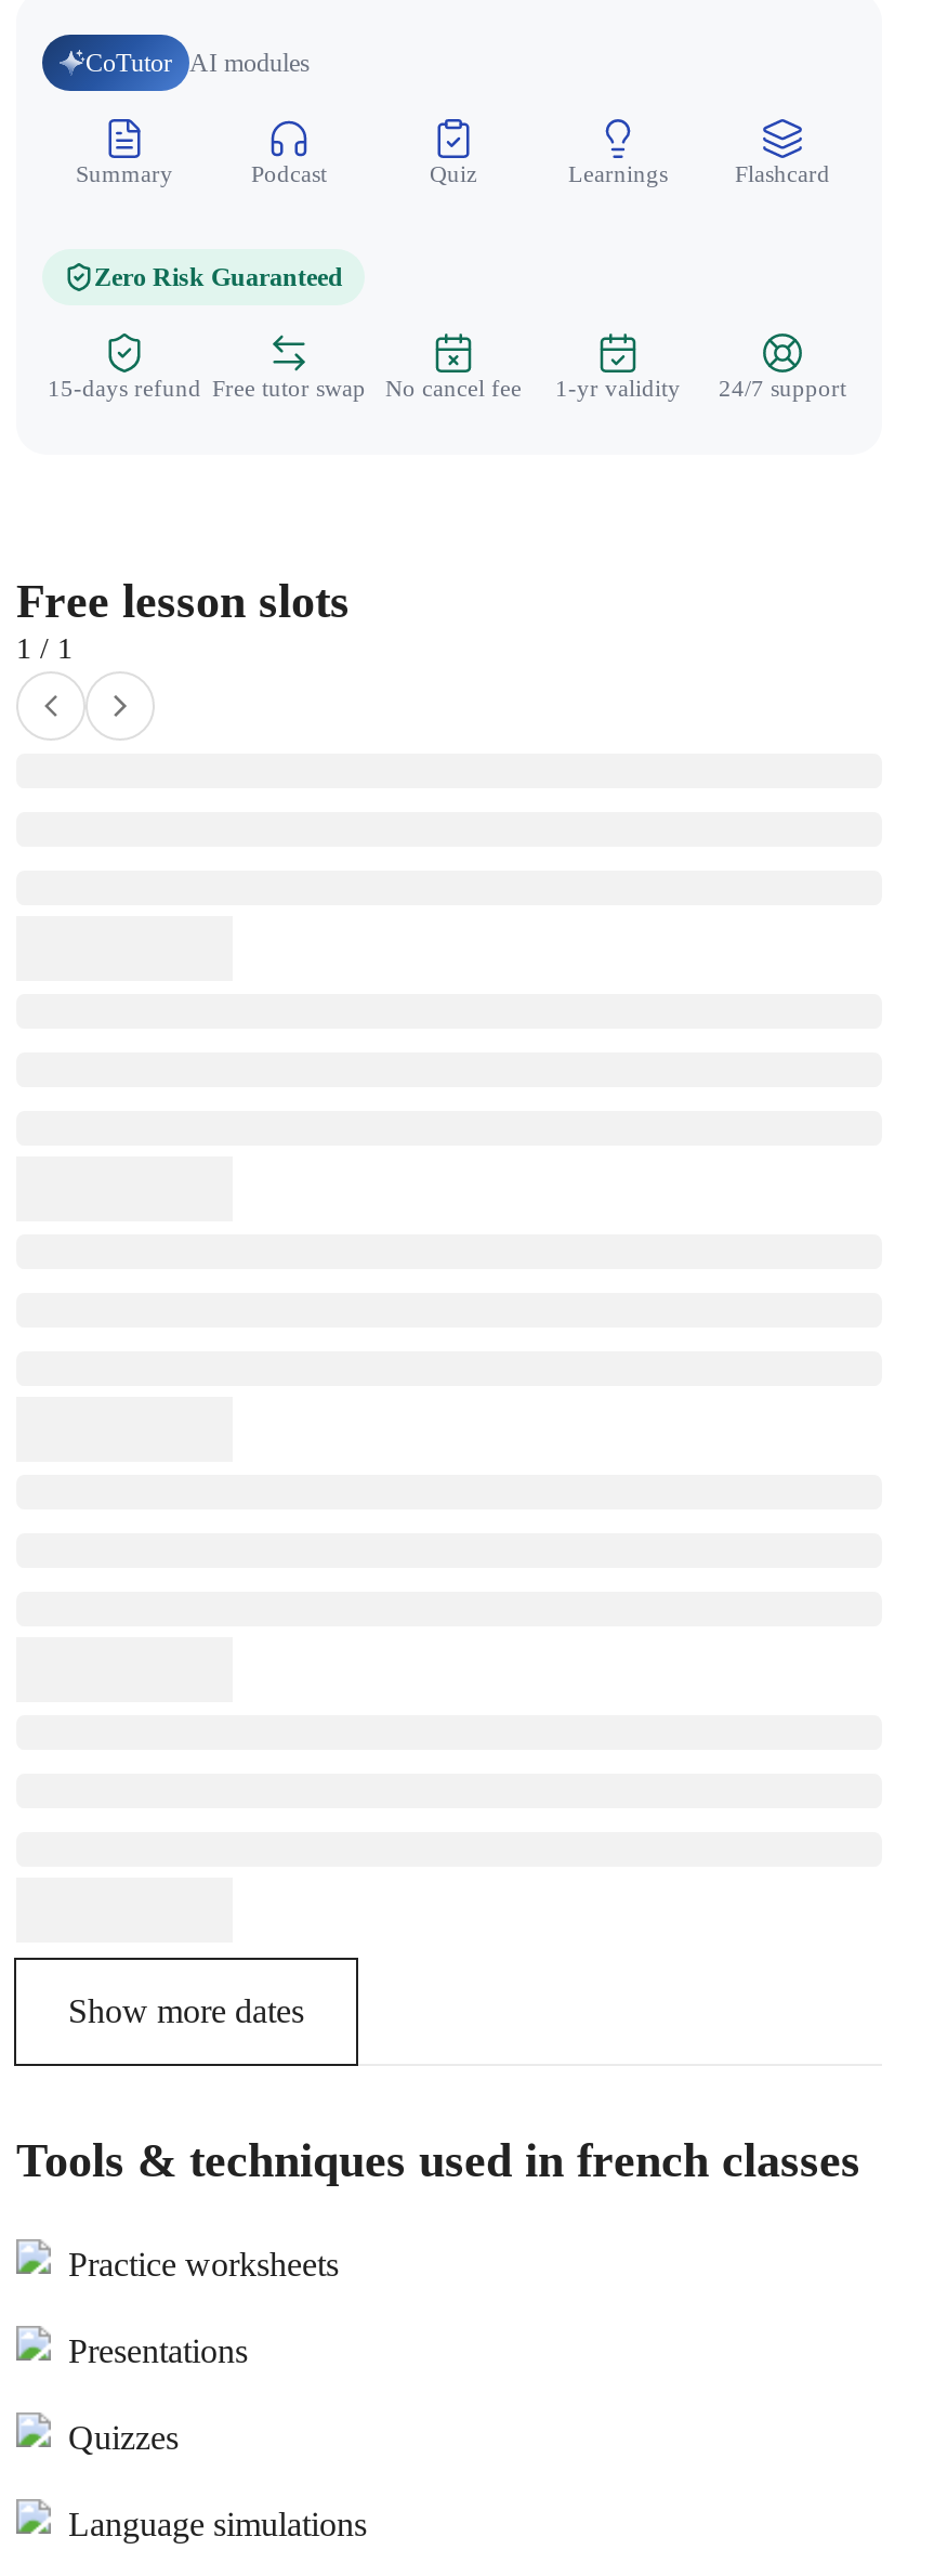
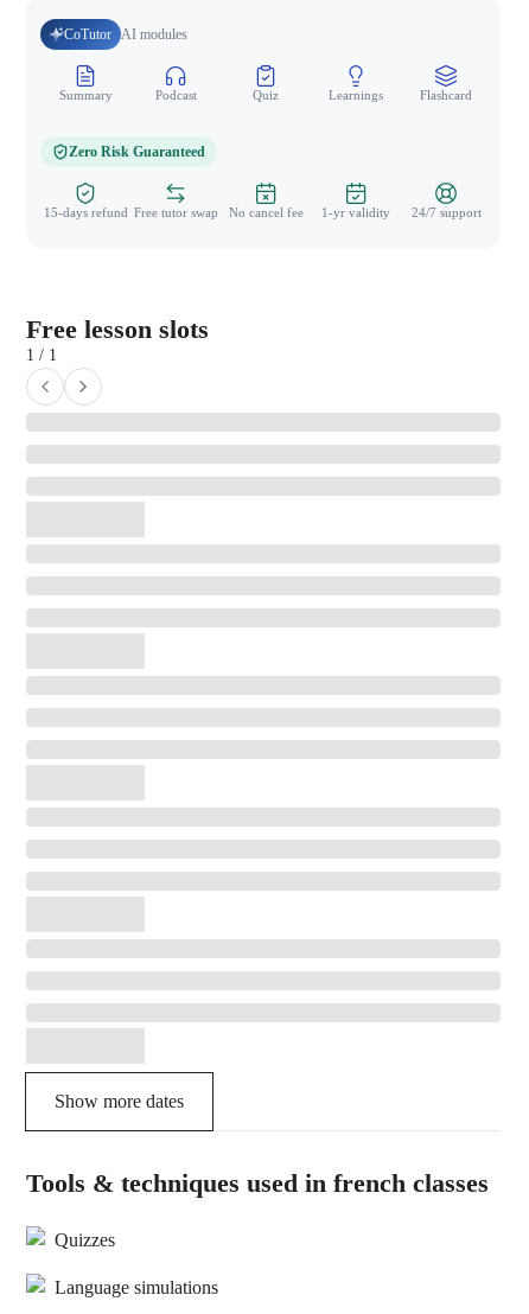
[68,2246,339,2369] Practice worksheets | Presentations -> none

